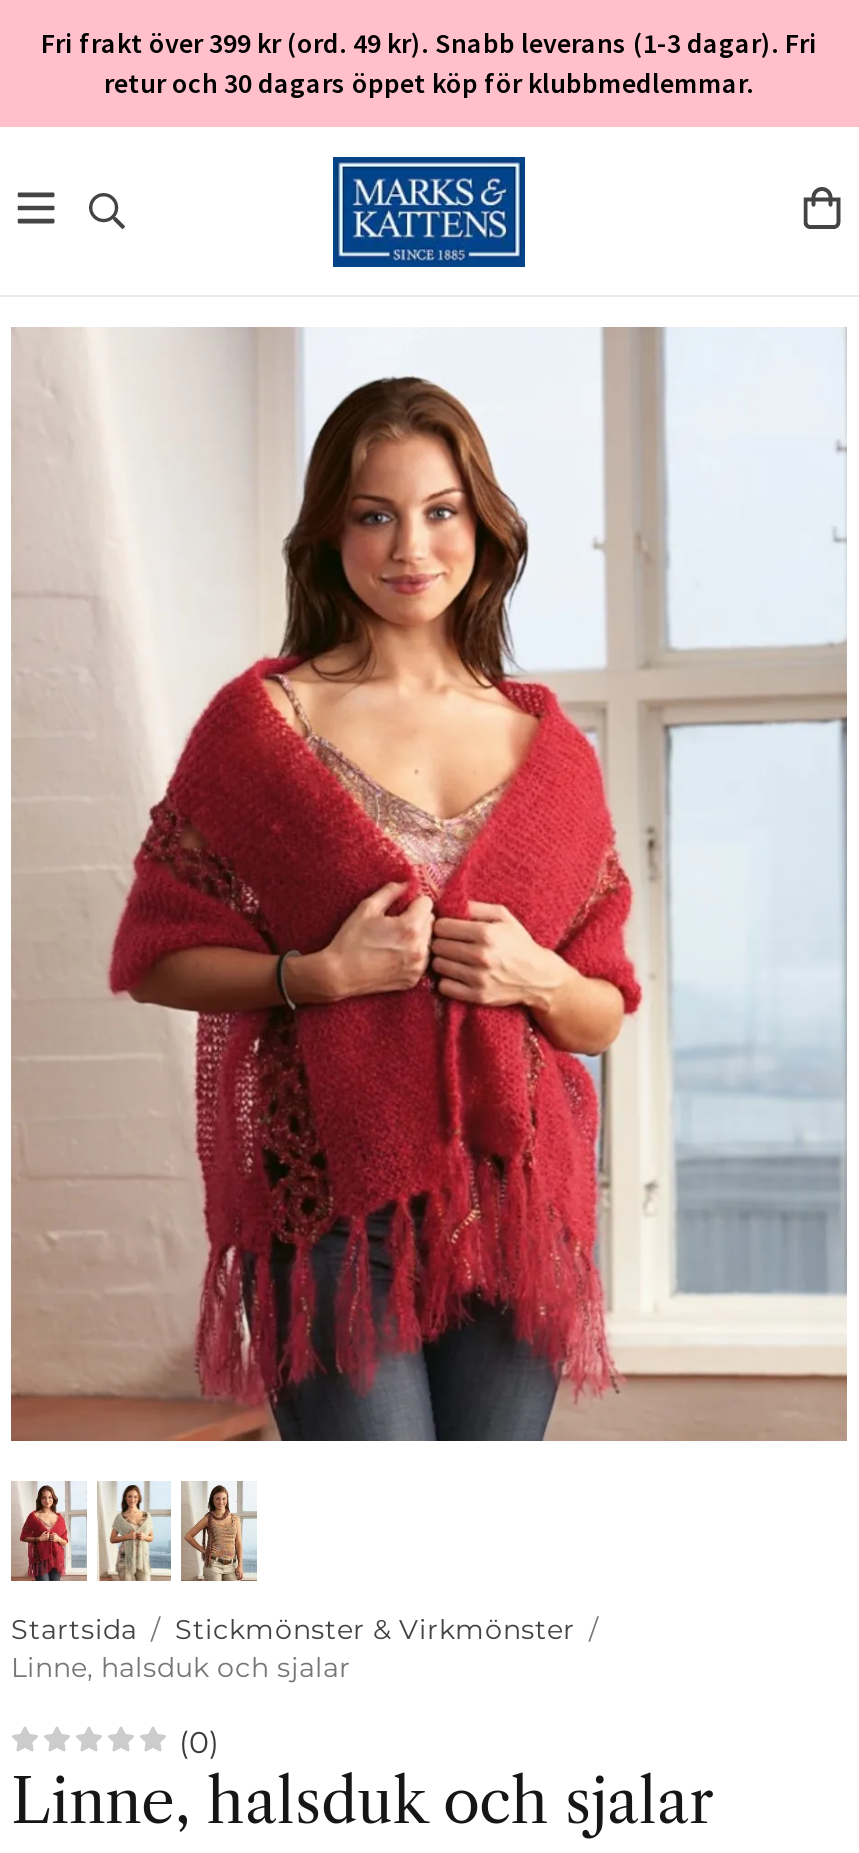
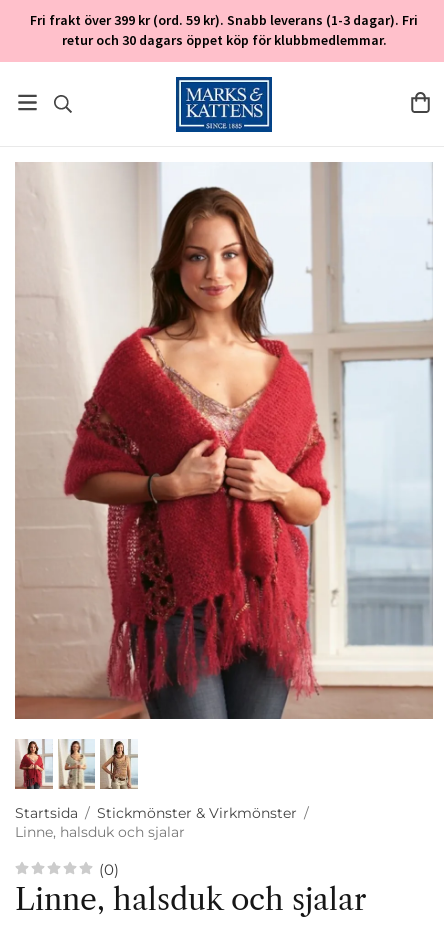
[41,25,817,61] Fri frakt över 399 kr (ord. 49 kr). Snabb leverans (1-3 dagar). Fri -> [30,11,418,29] Fri frakt över 399 kr (ord. 59 kr). Snabb leverans (1-3 dagar). Fri

